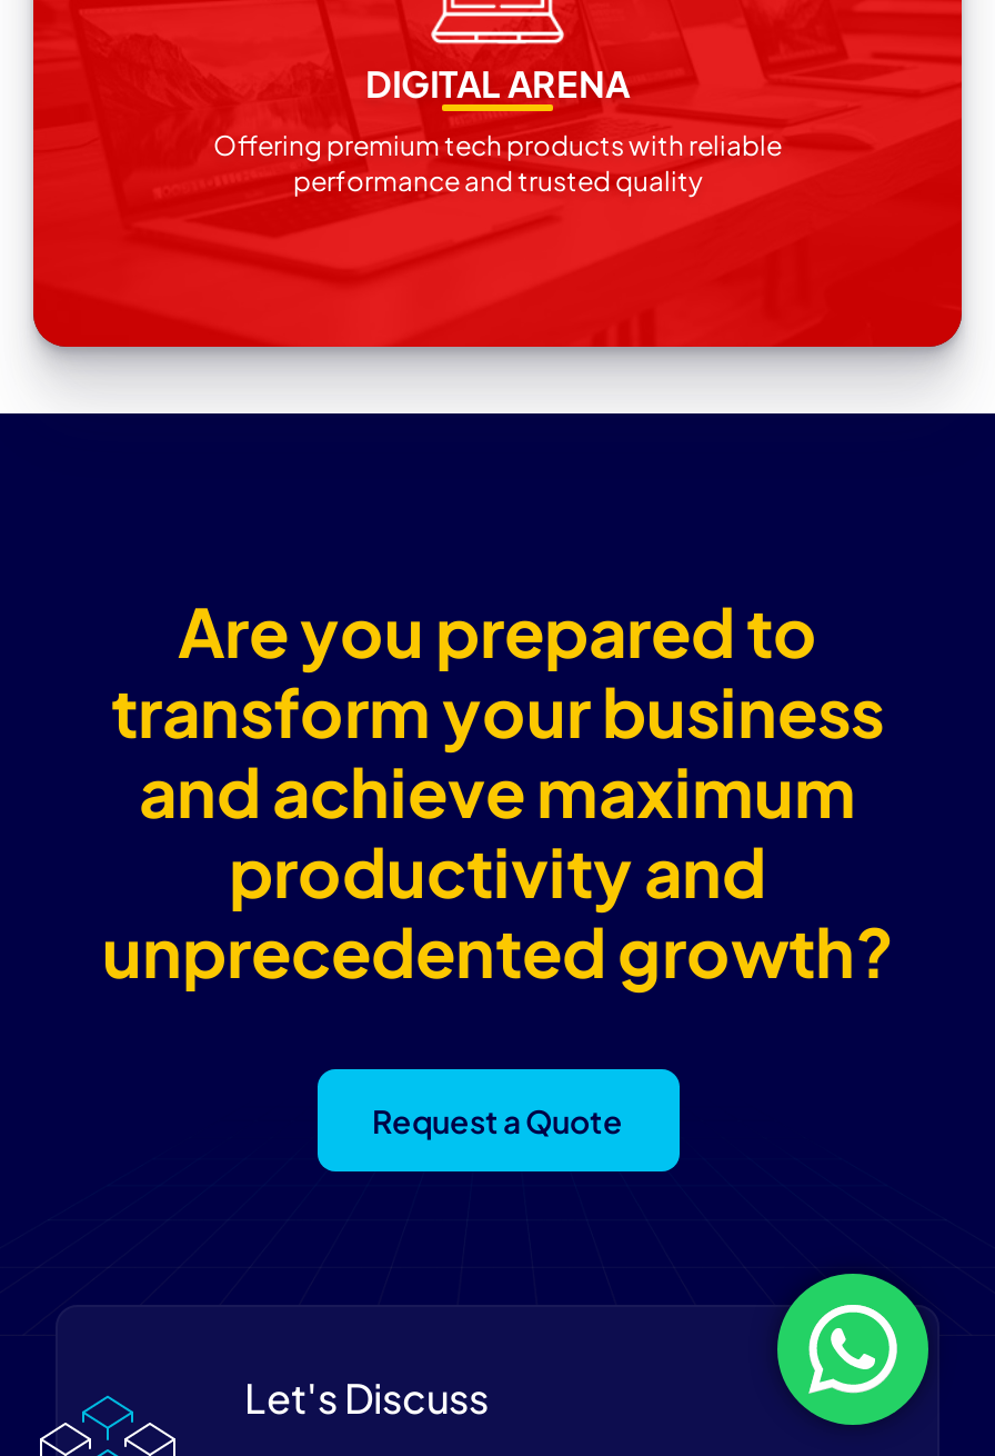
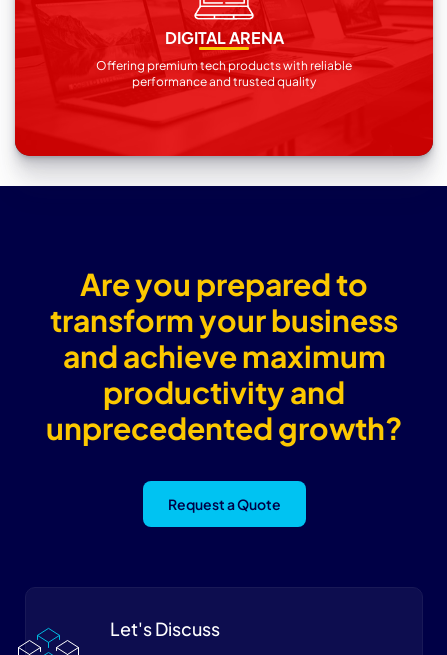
[775,1271,931,1427] [image] -> none

